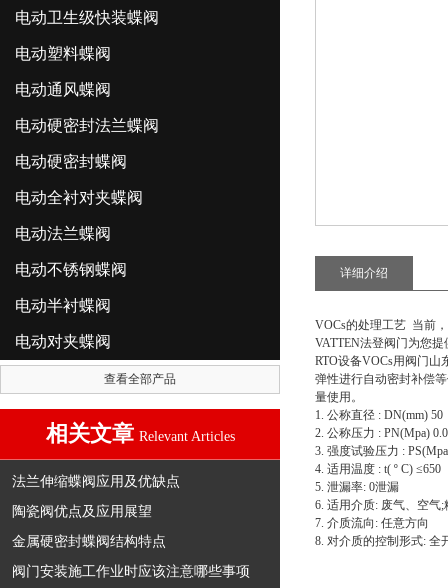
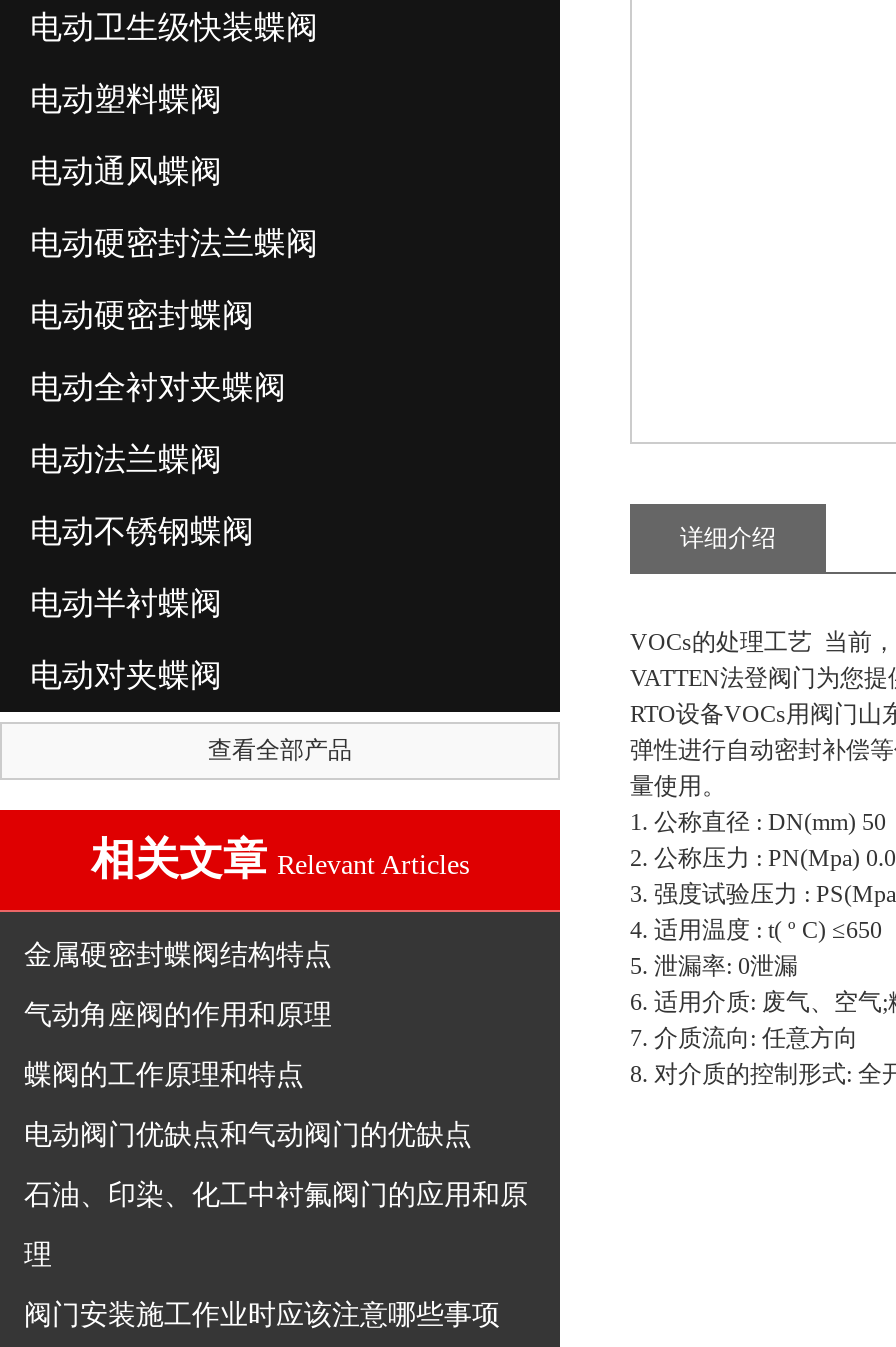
[12,473,180,519] 法兰伸缩蝶阀应用及优缺点 | 陶瓷阀优点及应用展望 -> none
none -> [24,998,528,1270] 气动角座阀的作用和原理 | 蝶阀的工作原理和特点 | 电动阀门优缺点和气动阀门的优缺点 | 石油、印染、化工中衬氟阀门的应用和原 | 理
moved [12,533,166,549] -> [24,938,332,970]: 金属硬密封蝶阀结构特点

